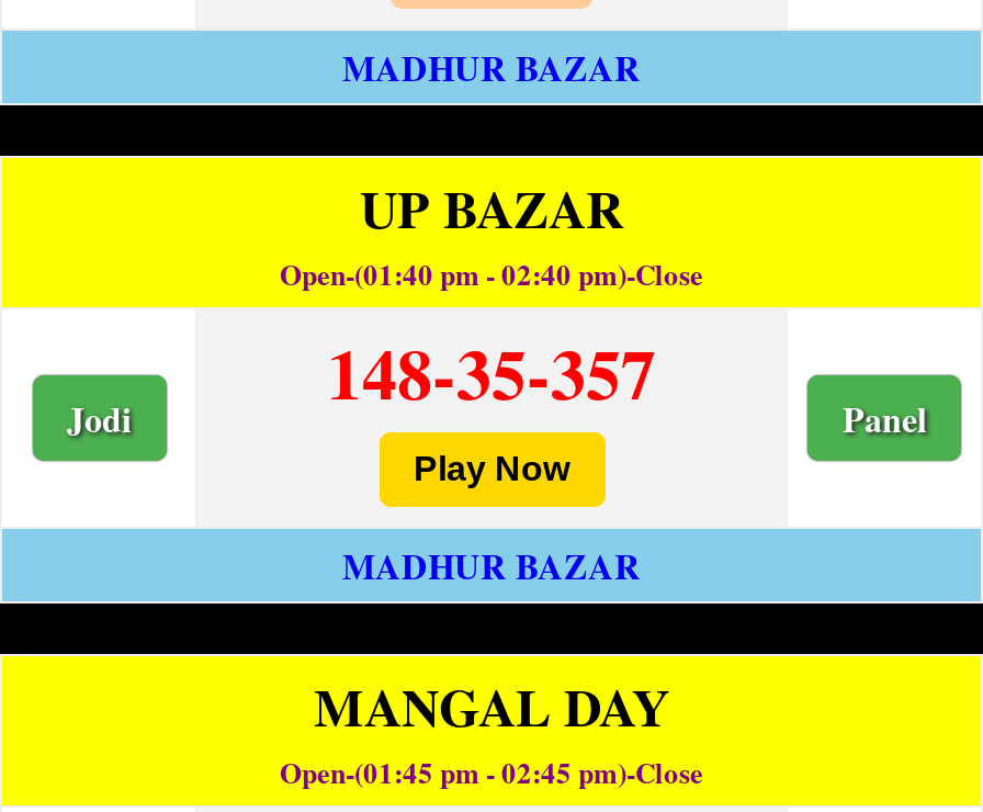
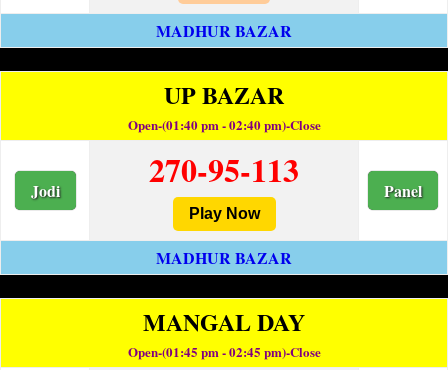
[327,320,656,423] 148-35-357 -> [149,146,299,193] 270-95-113

